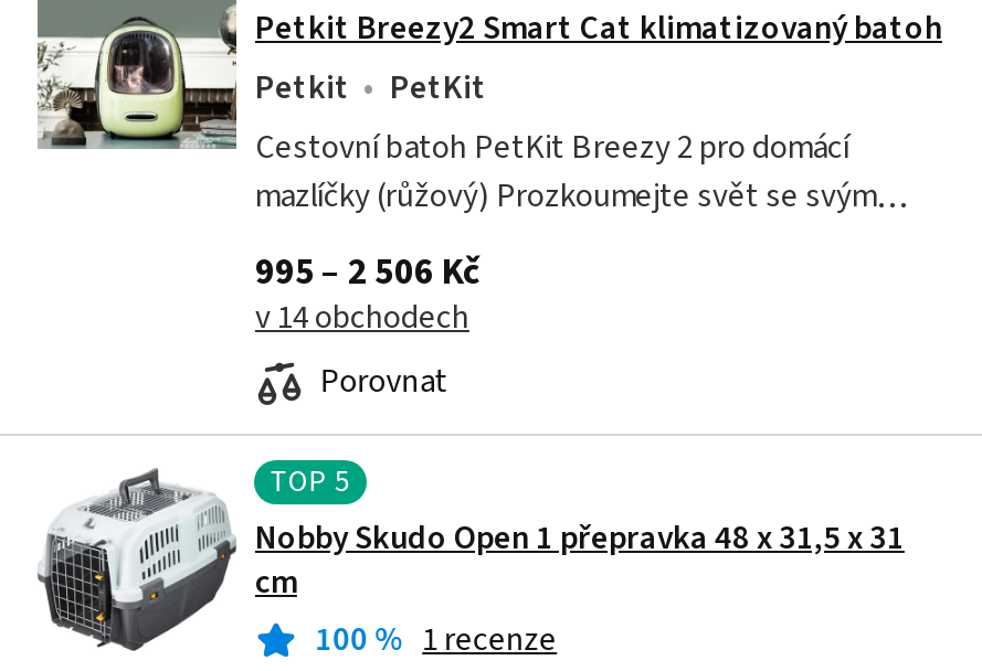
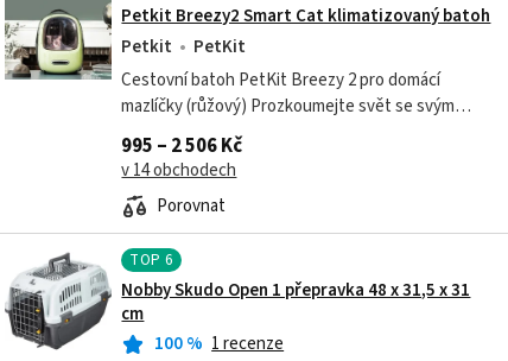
[270,461,351,503] TOP5 -> [130,248,173,271] TOP6

